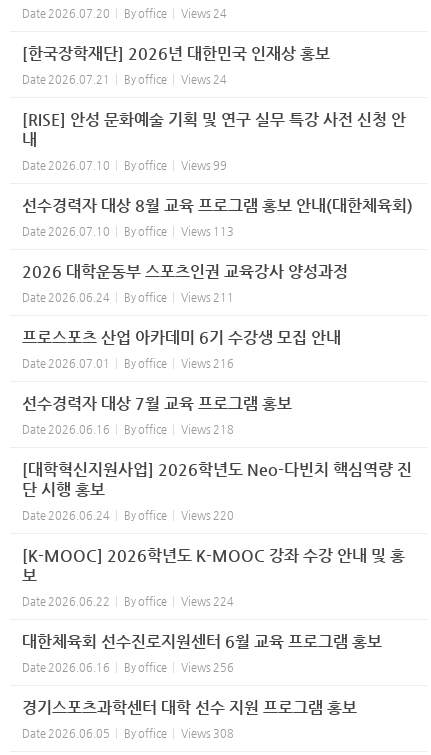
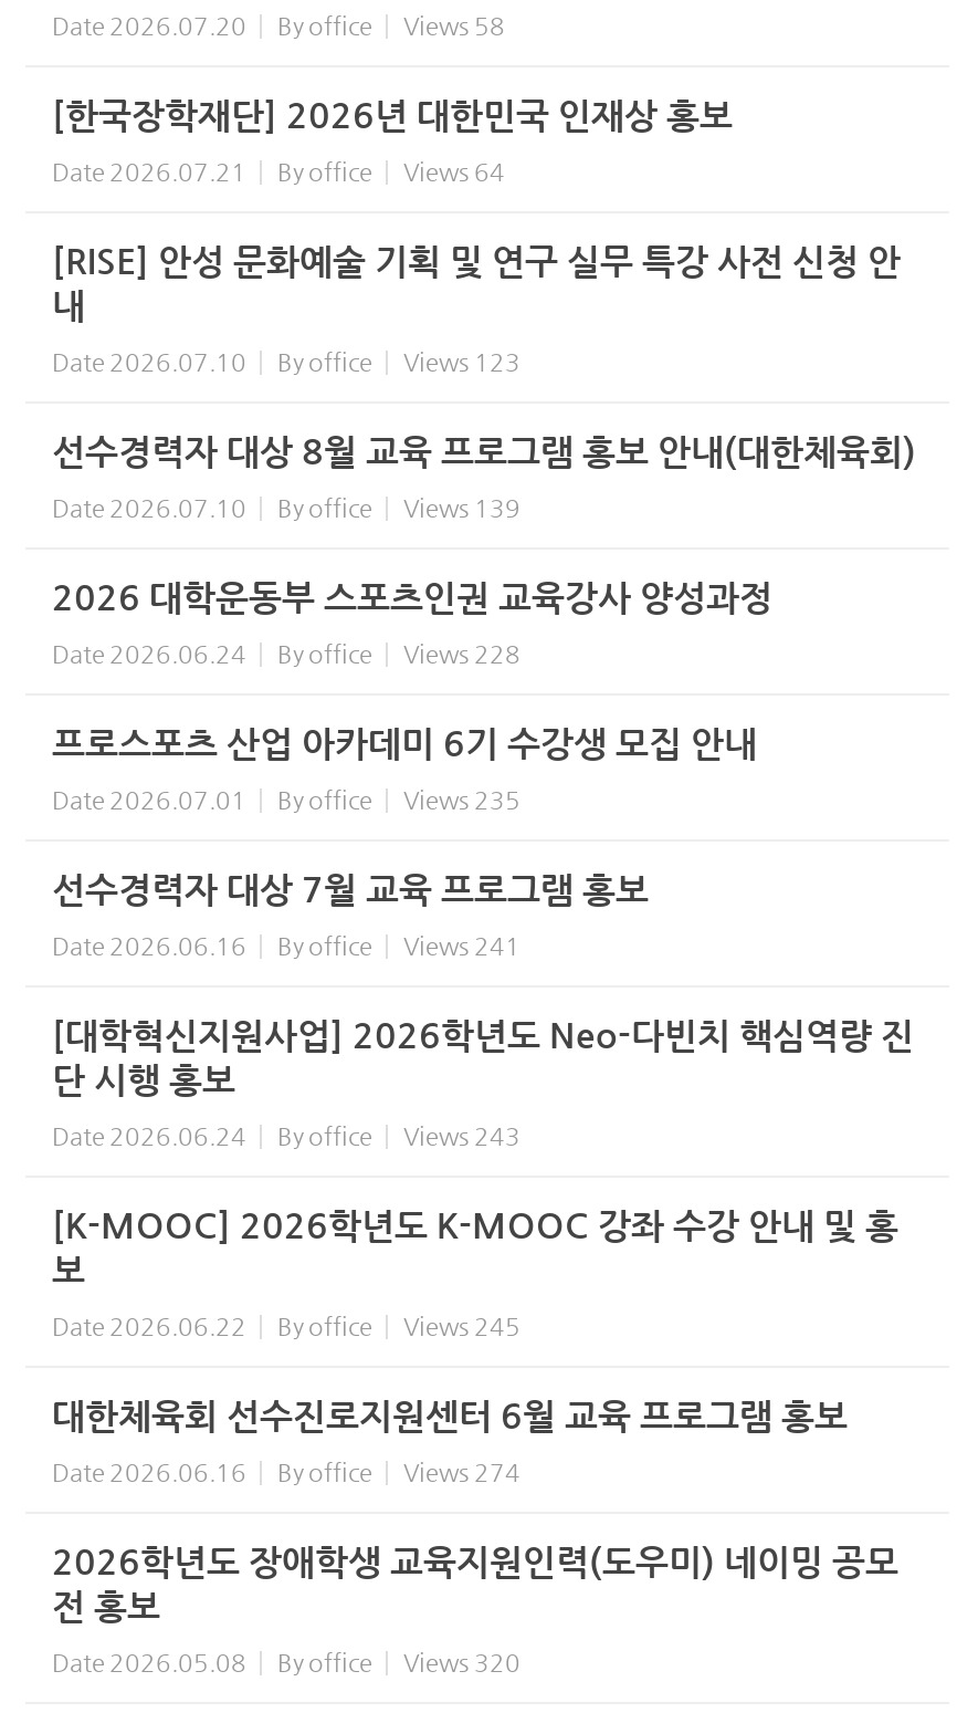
[22,7,227,20] Date 2026.07.20 By office Views 24 -> [52,12,505,41] Date 2026.07.20 By office Views 58
[22,73,227,86] Date 2026.07.21 By office Views 24 -> [52,158,505,187] Date 2026.07.21 By office Views 64
[22,159,227,172] Date 2026.07.10 By office Views 99 -> [52,348,520,377] Date 2026.07.10 By office Views 123
[22,225,234,238] Date 2026.07.10 By office Views 113 -> [52,494,520,523] Date 2026.07.10 By office Views 139
[22,291,234,304] Date 2026.06.24 By office Views 211 -> [52,640,520,669] Date 2026.06.24 By office Views 228
[22,357,234,370] Date 2026.07.01 By office Views 216 -> [52,786,520,815] Date 2026.07.01 By office Views 235
[22,423,234,436] Date 2026.06.16 By office Views 218 -> [52,932,520,961] Date 2026.06.16 By office Views 241
[22,509,234,522] Date 2026.06.24 By office Views 220 -> [52,1122,520,1151] Date 2026.06.24 By office Views 243
[22,595,234,608] Date 2026.06.22 By office Views 224 -> [52,1313,520,1341] Date 2026.06.22 By office Views 245
[22,661,234,674] Date 2026.06.16 By office Views 256 -> [52,1459,520,1487] Date 2026.06.16 By office Views 274
[22,698,357,717] 경기스포츠과학센터 대학 선수 지원 프로그램 홍보 -> [52,1540,898,1627] 2026학년도 장애학생 교육지원인력(도우미) 네이밍 공모 | 전 홍보
[22,727,110,740] Date 2026.06.05 -> [52,1649,246,1678] Date 2026.05.08
[181,727,234,740] Views 308 -> [403,1649,520,1678] Views 320

